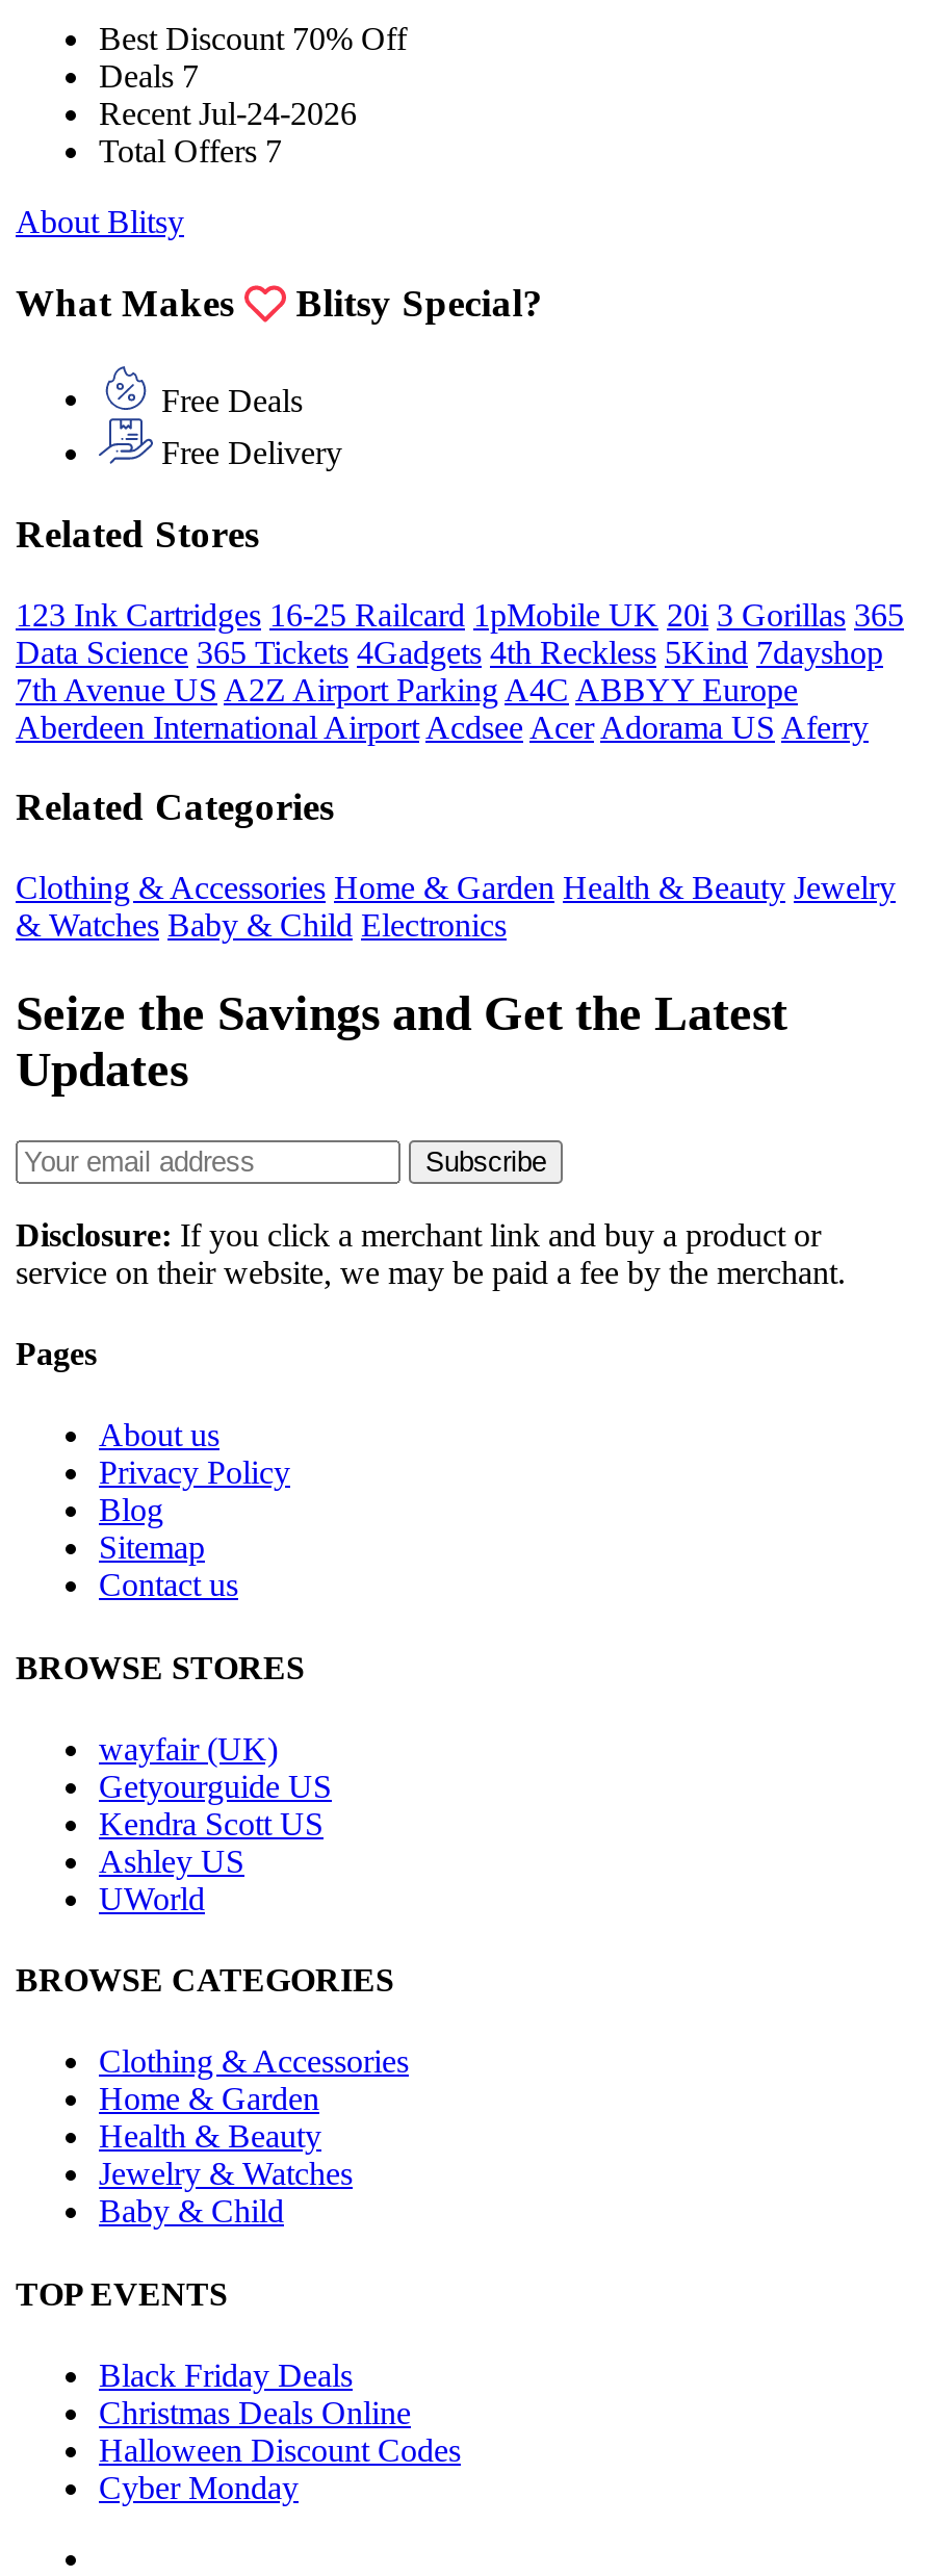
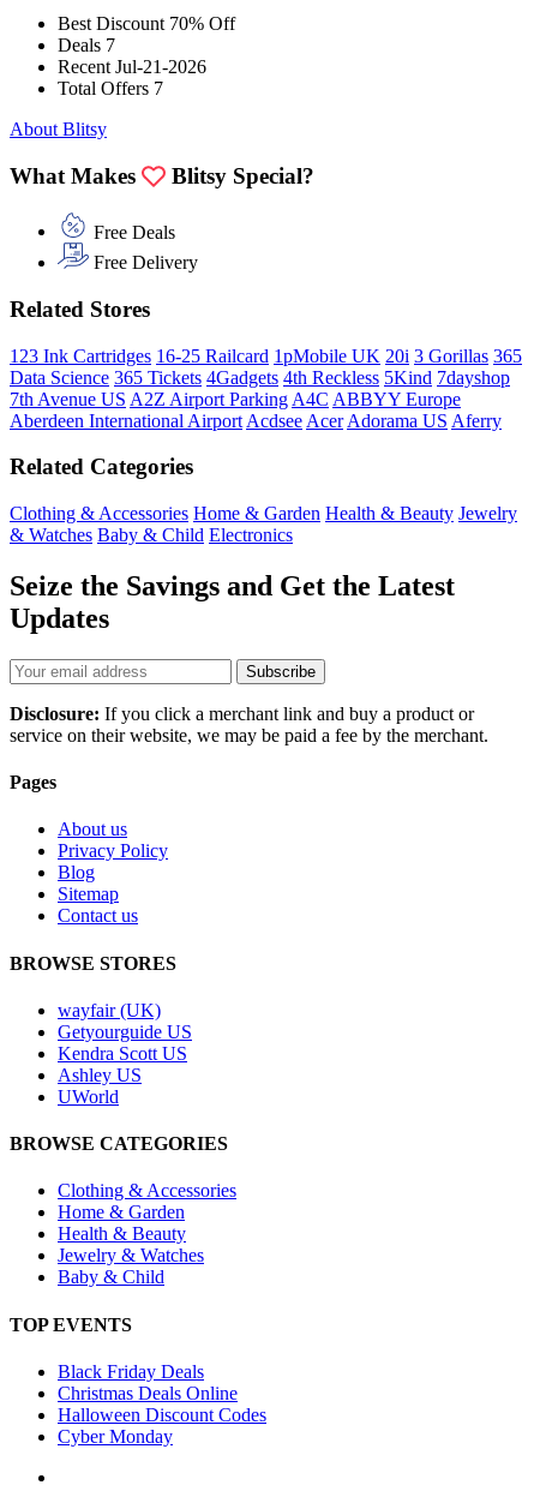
[99,96,357,131] Recent Jul-24-2026 -> [58,57,206,77] Recent Jul-21-2026

